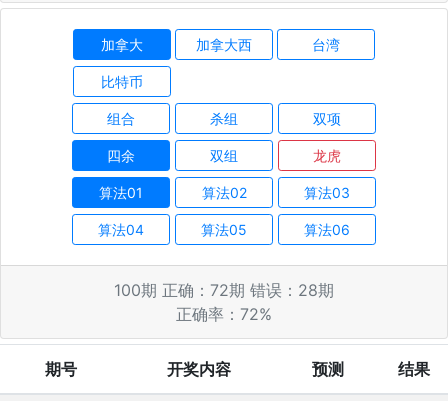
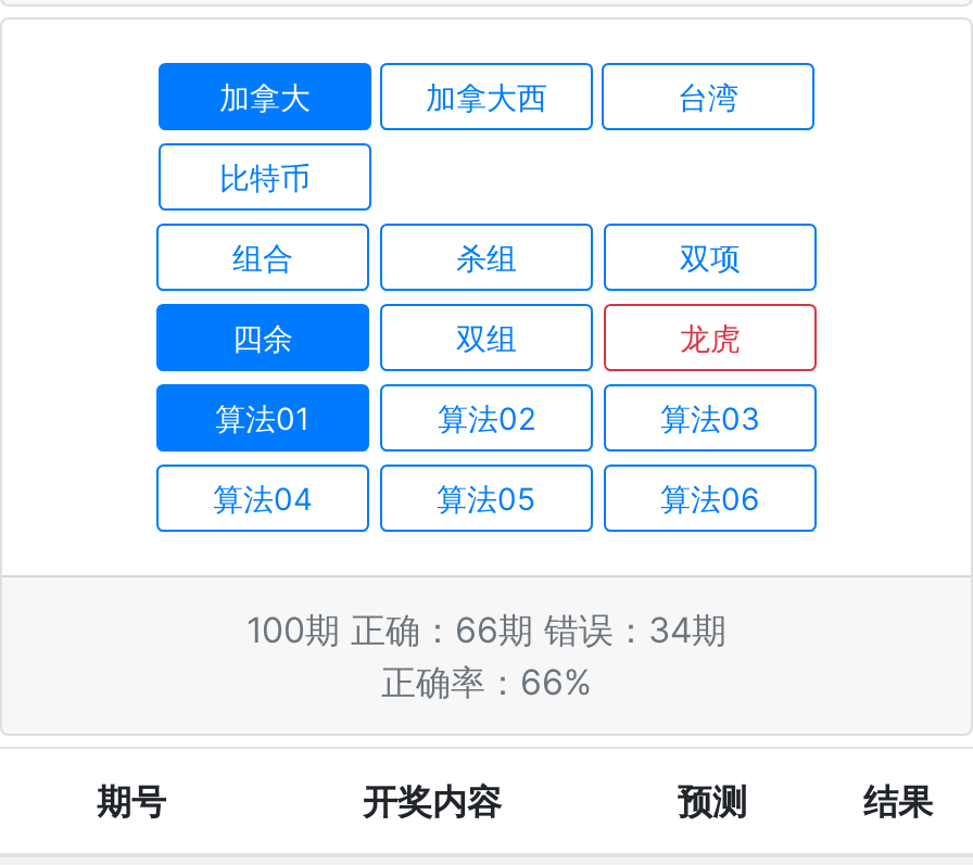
[114,280,334,300] 100期 正确：72期 错误：28期 -> [247,608,726,651] 100期 正确：66期 错误：34期
[176,304,272,324] 正确率：72% -> [381,660,592,704] 正确率：66%

